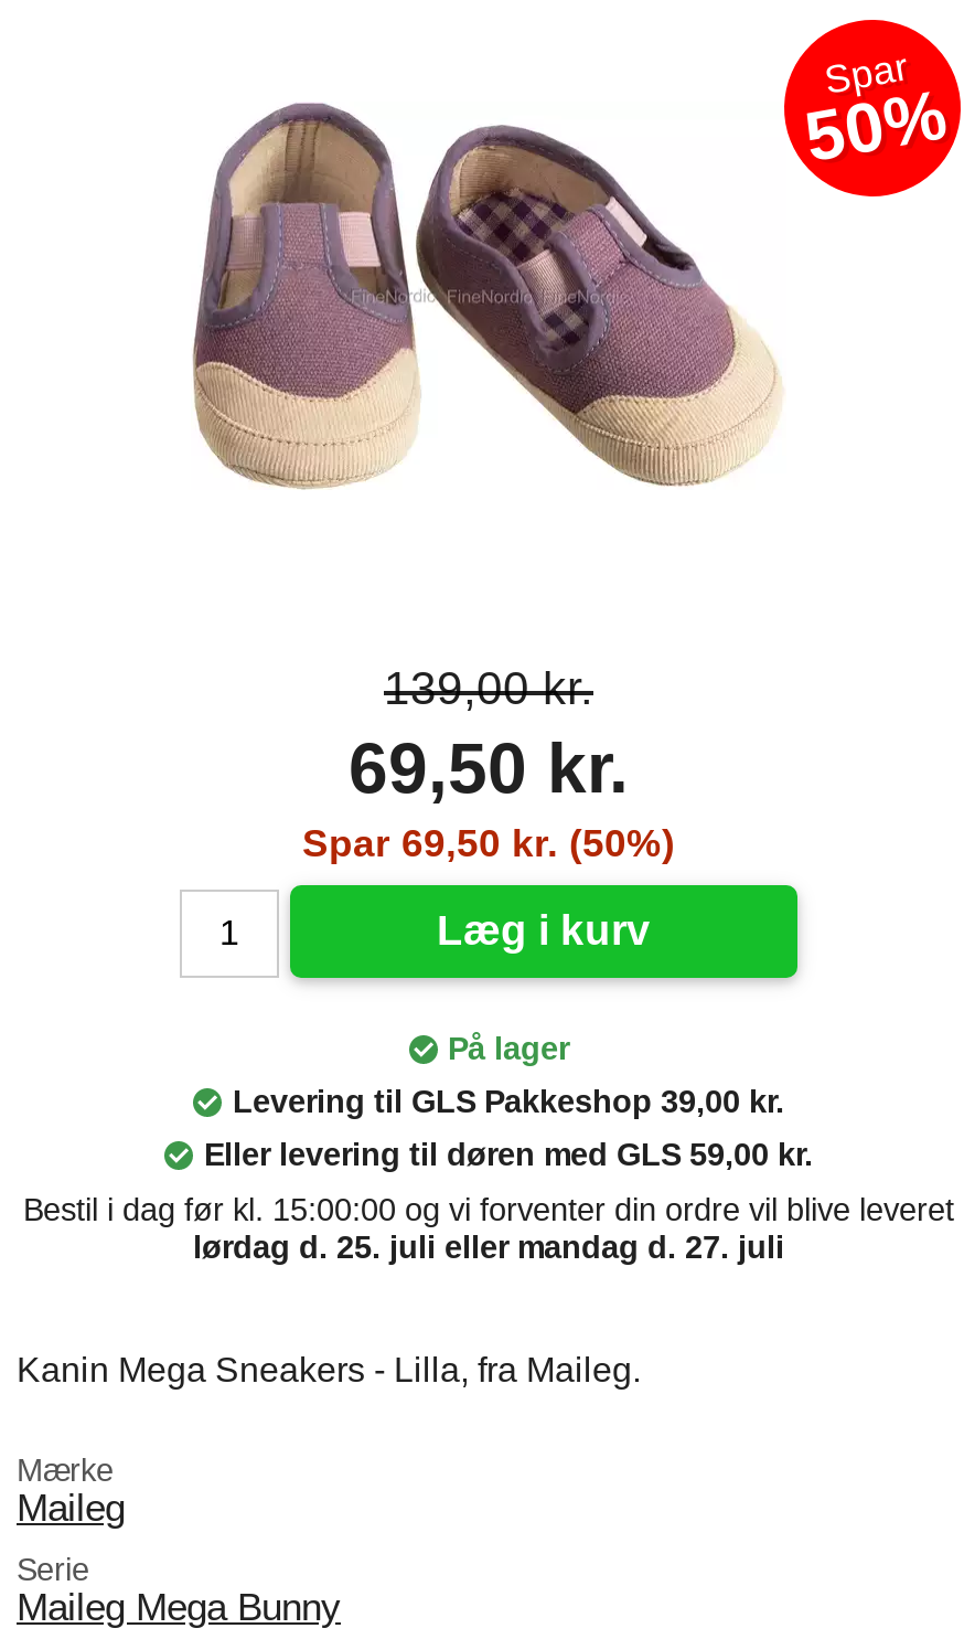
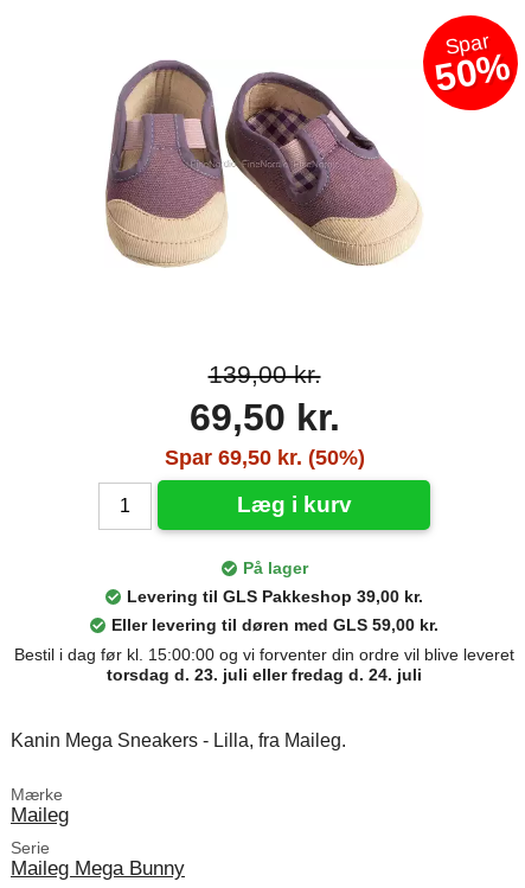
[193,1230,784,1265] lørdag d. 25. juli eller mandag d. 27. juli -> [107,665,422,684] torsdag d. 23. juli eller fredag d. 24. juli

